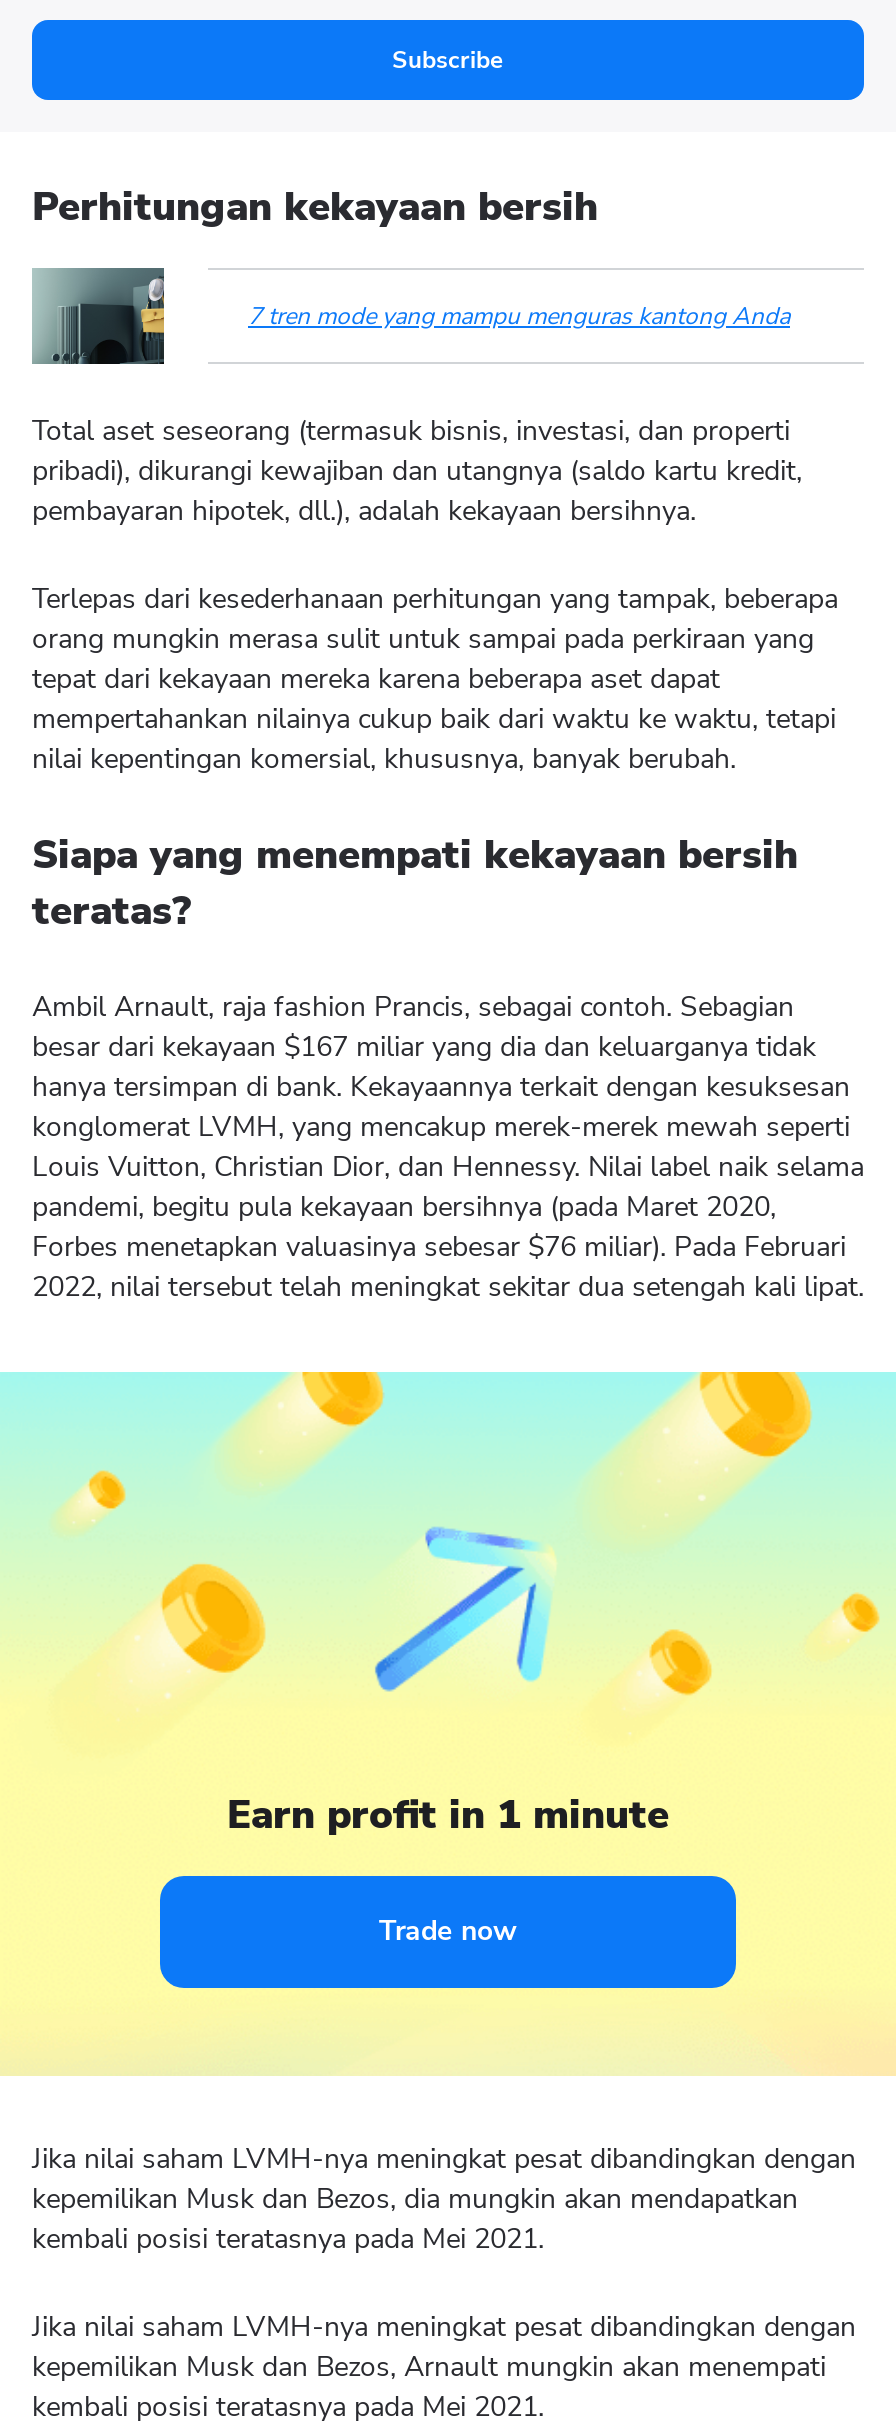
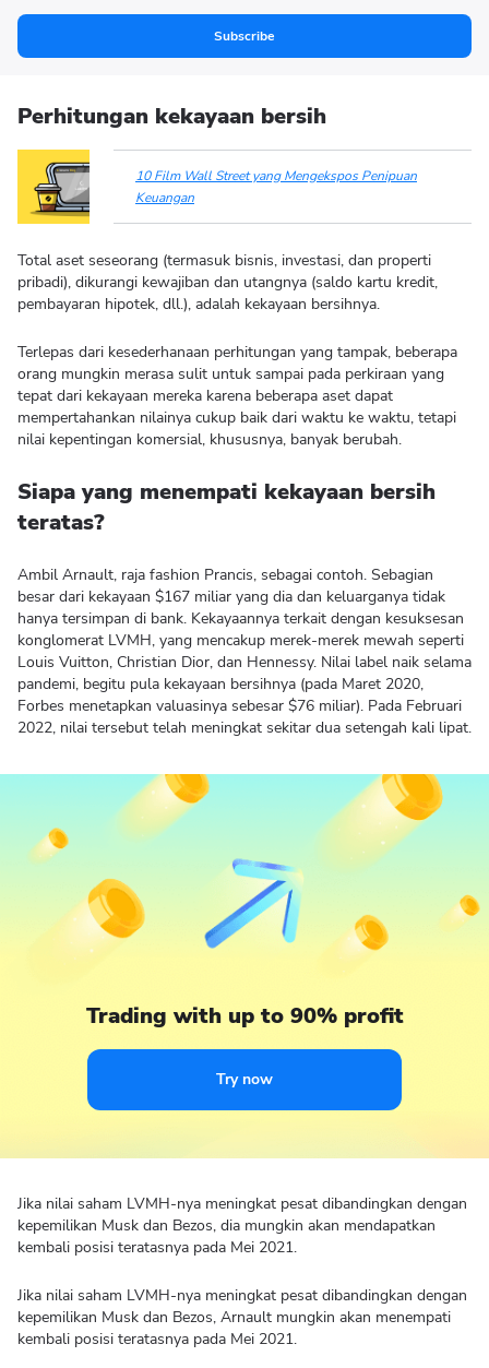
[30,266,164,366] [image] -> [16,148,91,225] [image]
[248,300,790,332] 7 tren mode yang mampu menguras kantong Anda -> [135,167,417,206] 10 Film Wall Street yang Mengekspos Penipuan | Keuangan
[227,1788,669,1842] Earn profit in 1 minute -> [86,1001,403,1031] Trading with up to 90% profit
[379,1912,517,1950] Trade now -> [216,1069,273,1090] Try now

